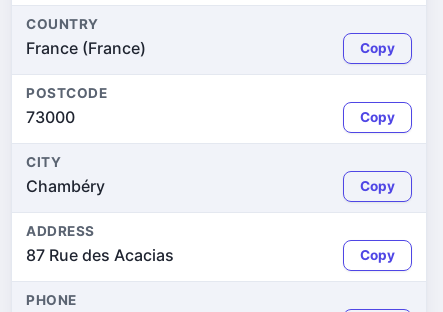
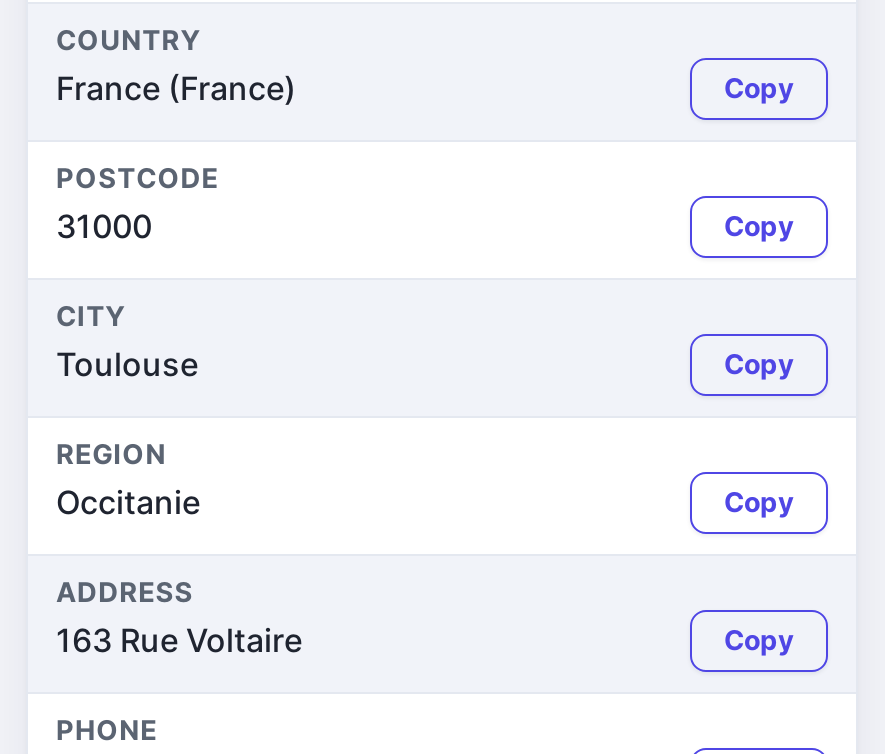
[26,107,75,127] 73000 -> [56,206,152,246] 31000
[26,176,105,196] Chambéry -> [56,344,794,522] Toulouse | Copy | REGION | Occitanie
[26,245,174,265] 87 Rue des Acacias -> [56,620,302,660] 163 Rue Voltaire

